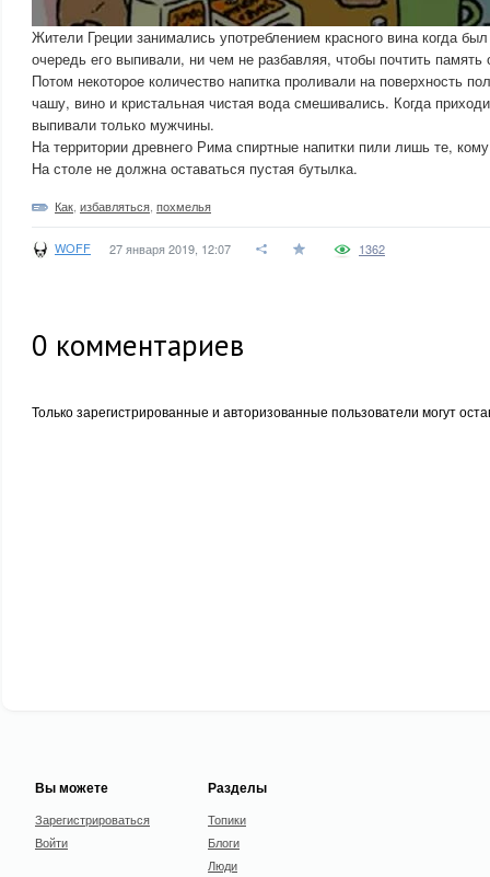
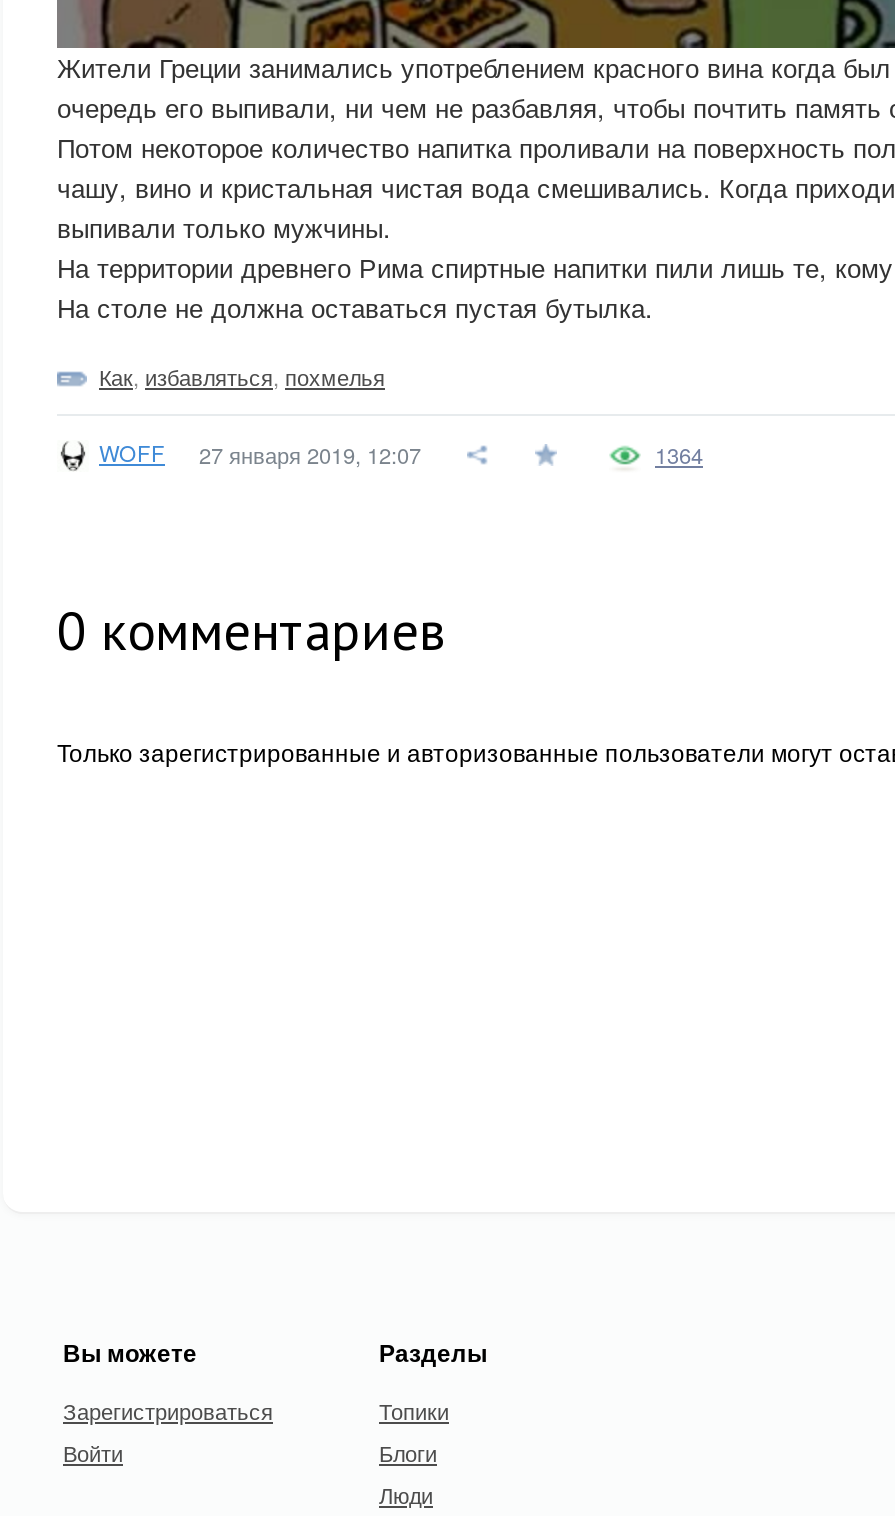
[359,240,385,257] 1362 -> [655,438,703,470] 1364

